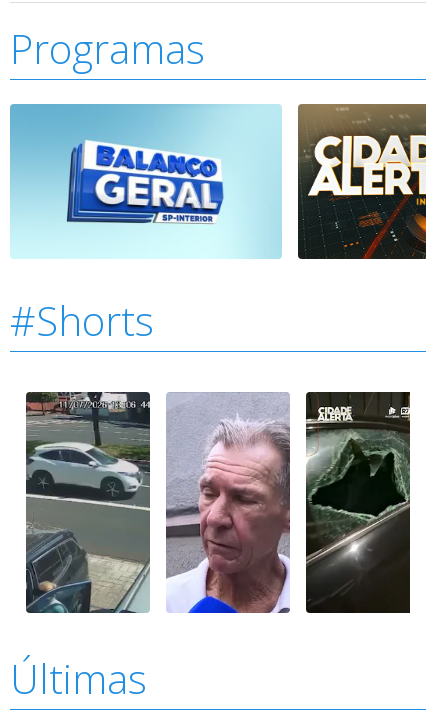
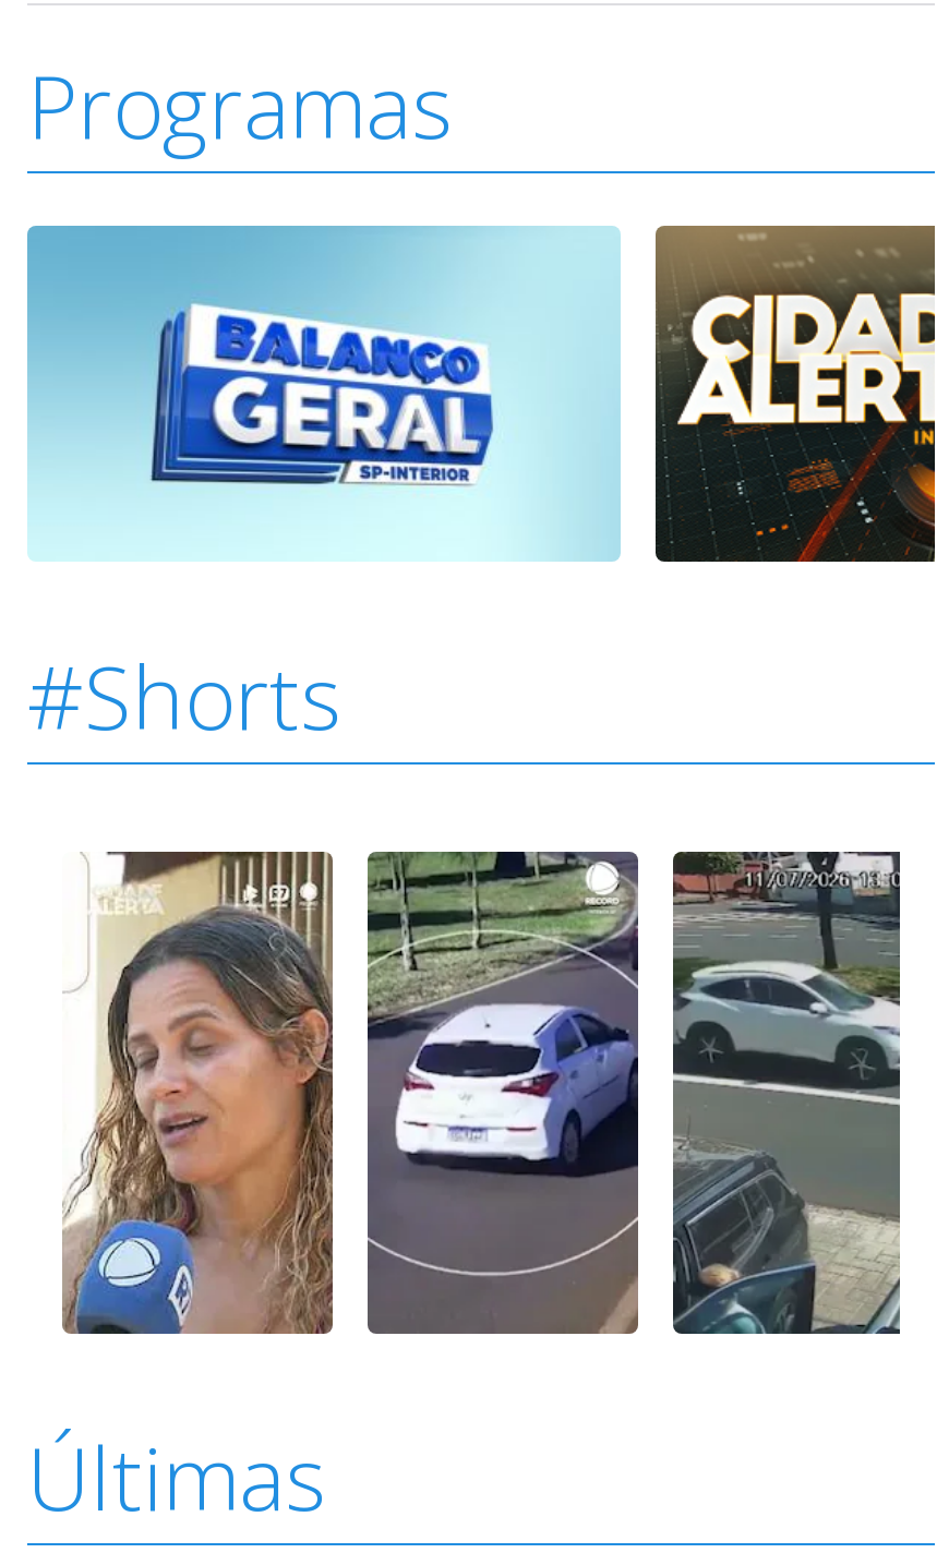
[25,391,151,614] [image] -> [60,851,335,1335] [image]
[166,392,291,614] [image] -> [365,851,640,1335] [image]
[305,391,411,614] [image] -> [671,851,902,1335] [image]

